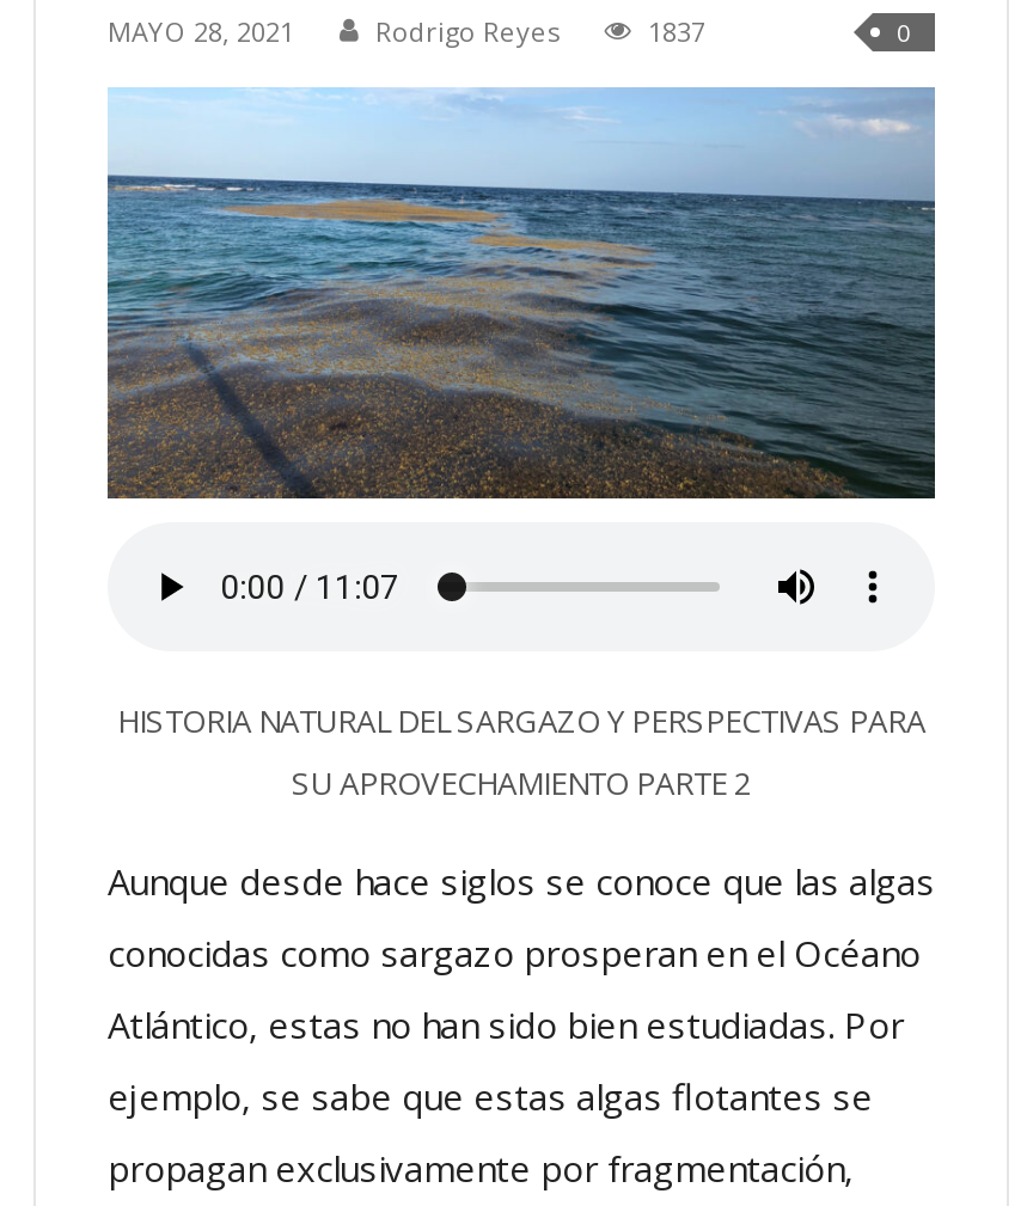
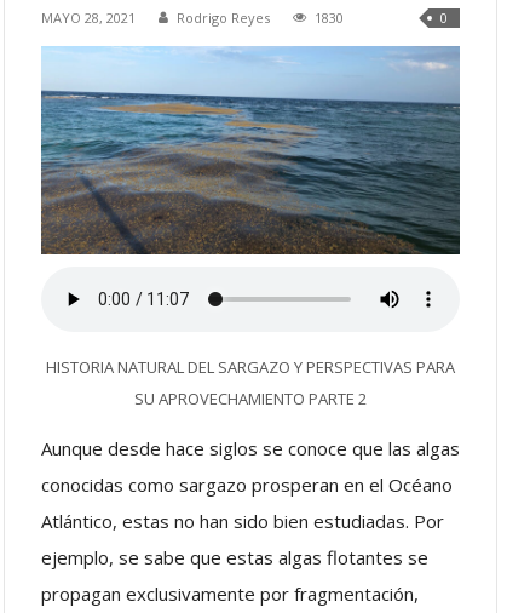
[648,13,705,49] 1837 -> [315,8,344,27] 1830

